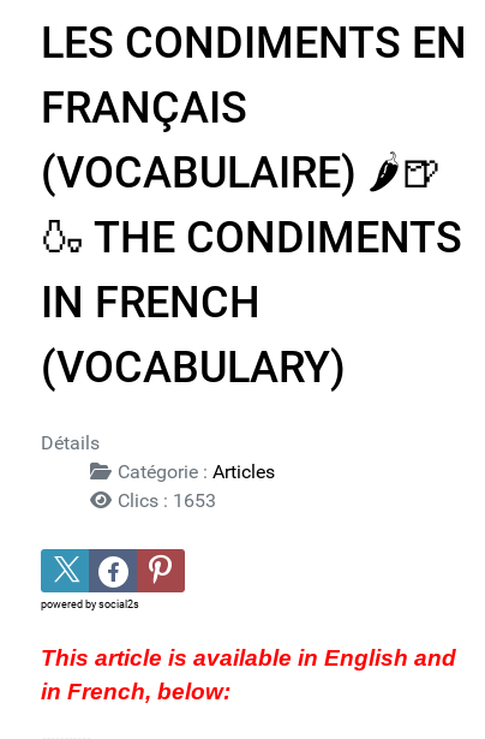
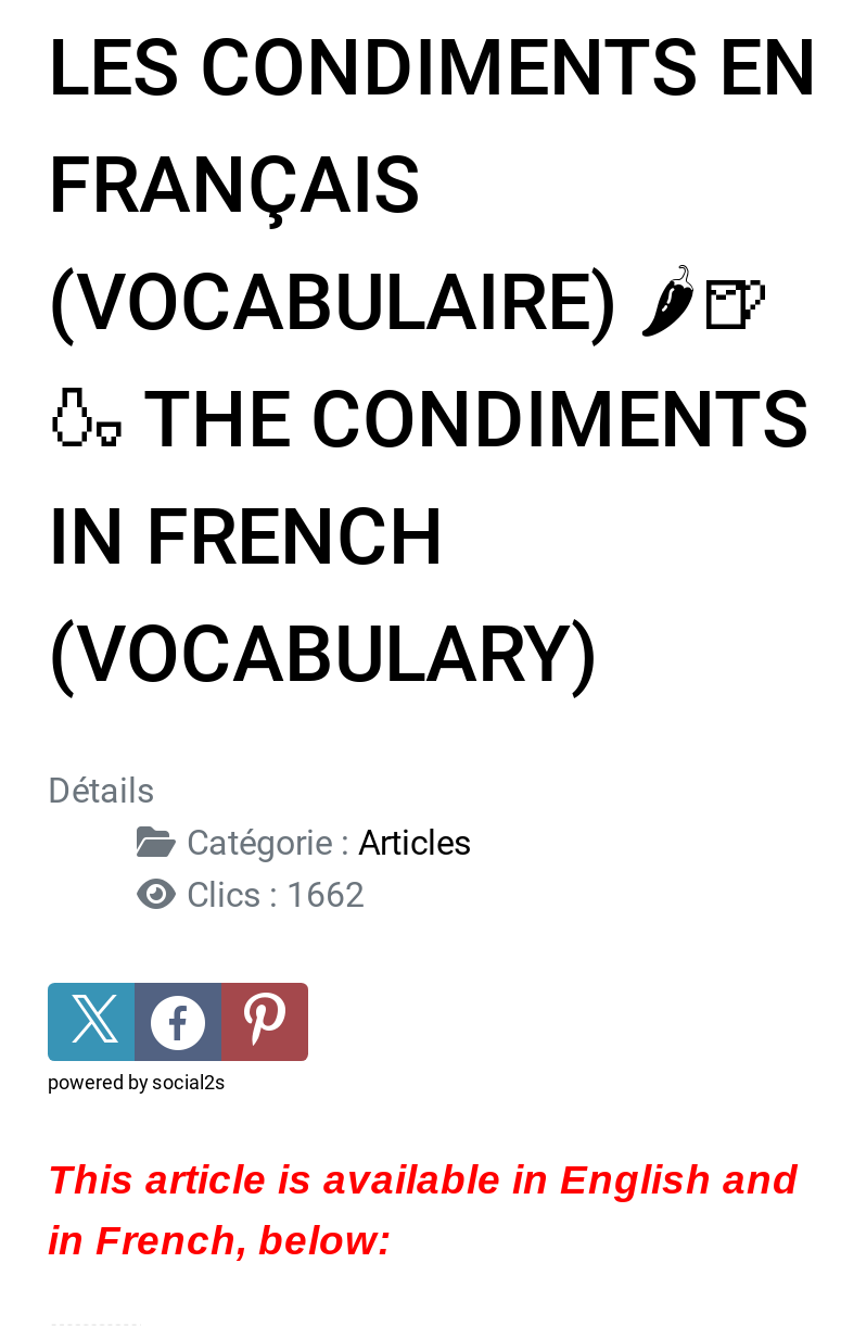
[113,489,216,511] Clics : 1653 -> [178,873,365,915] Clics : 1662

